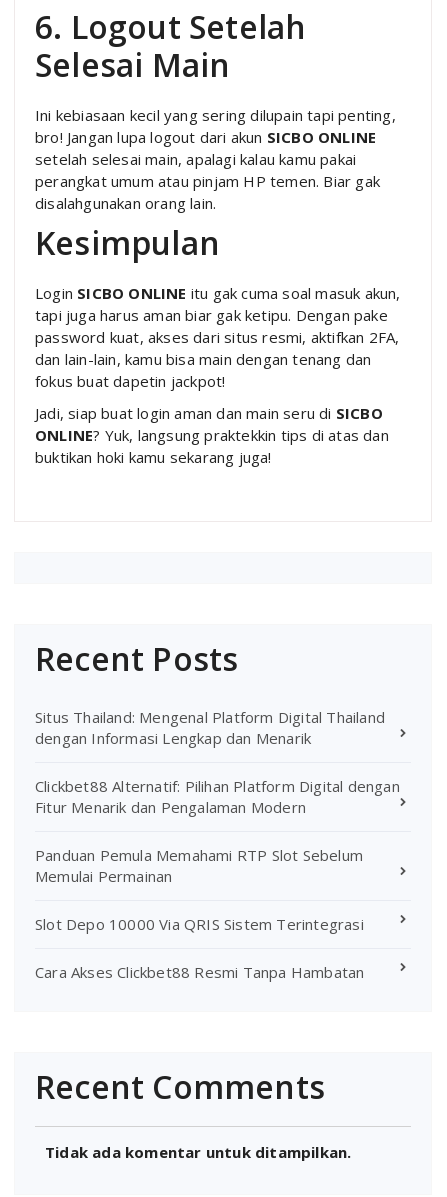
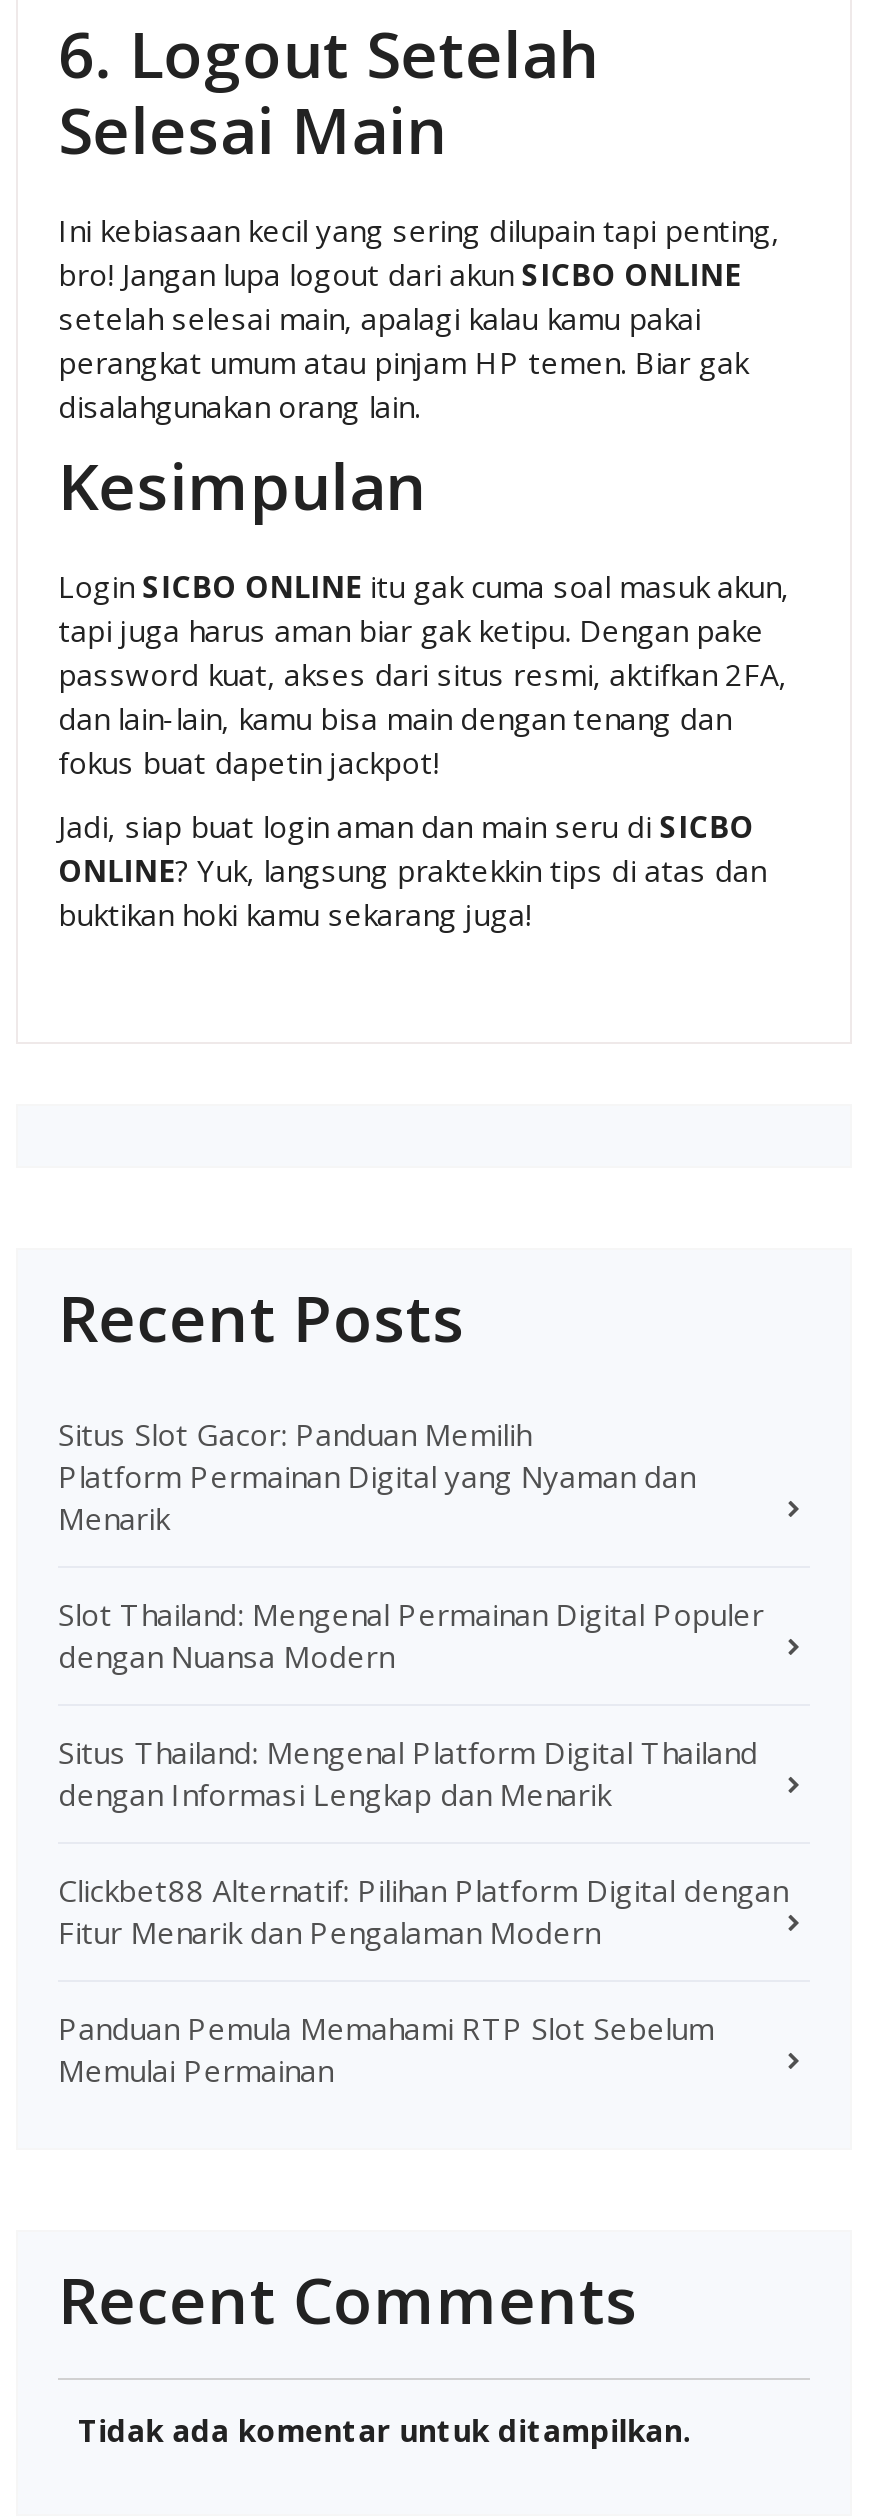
none -> [58,1413,764,1675] Situs Slot Gacor: Panduan Memilih | Platform Permainan Digital yang Nyaman dan | Menarik | Slot Thailand: Mengenal Permainan Digital Populer | dengan Nuansa Modern
moved [35,707,400,886] -> [58,1731,788,2089]: Situs Thailand: Mengenal Platform Digital Thailand | dengan Informasi Lengkap dan Menarik | Clickbet88 Alternatif: Pilihan Platform Digital dengan | Fitur Menarik dan Pengalaman Modern | Panduan Pemula Memahami RTP Slot Sebelum | Memulai Permainan
[35,914,364,982] Slot Depo 10000 Via QRIS Sistem Terintegrasi | Cara Akses Clickbet88 Resmi Tanpa Hambatan -> none

